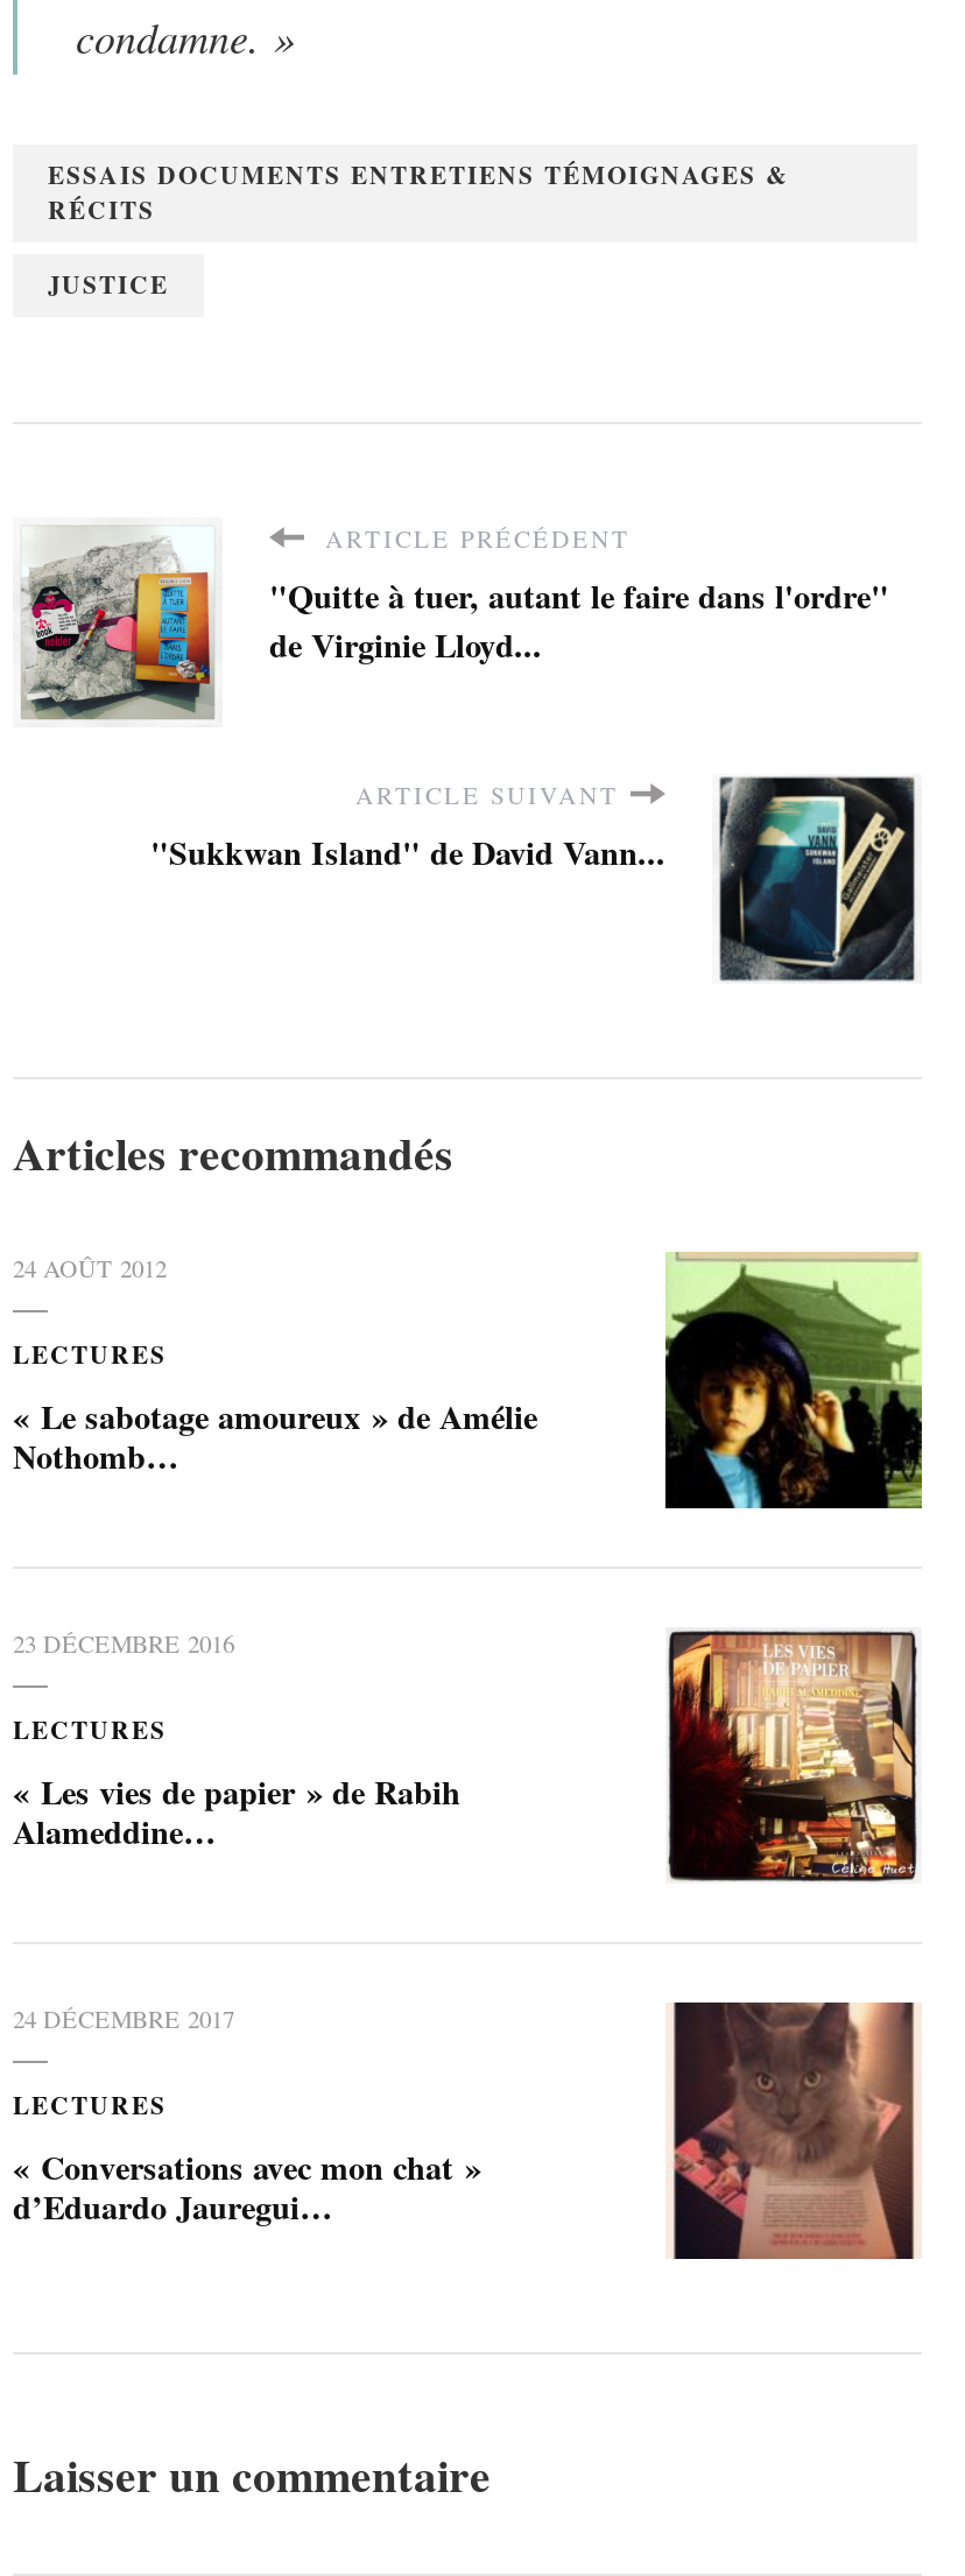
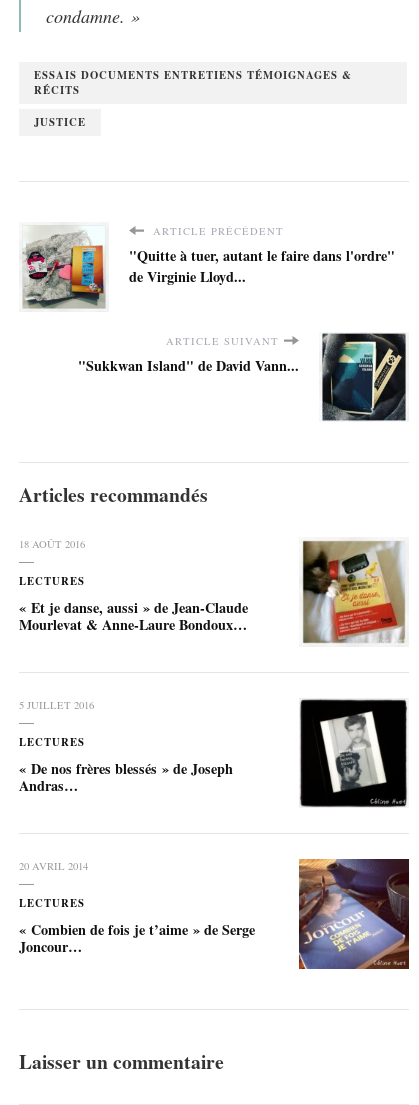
[13,1251,167,1284] 24 AOÛT 2012 -> [19,537,85,551] 18 AOÛT 2016
[663,1252,924,1511] [image] -> [299,538,409,647] [image]
[13,1391,537,1480] « Le sabotage amoureux » de Amélie | Nothomb… -> [19,597,248,635] « Et je danse, aussi » de Jean-Claude | Mourlevat & Anne-Laure Bondoux…
[13,1627,234,1659] 23 DÉCEMBRE 2016 -> [19,698,94,712] 5 JUILLET 2016
[670,1632,915,1879] [image] -> [301,700,406,806] [image]
[13,1767,460,1855] « Les vies de papier » de Rabih | Alameddine… -> [19,758,233,796] « De nos frères blessés » de Joseph | Andras…
[13,2002,234,2035] 24 DÉCEMBRE 2017 -> [19,859,88,873] 20 AVRIL 2014
[665,2000,922,2261] [image] -> [298,858,410,970] [image]
[13,2142,481,2231] « Conversations avec mon chat » | d’Eduardo Jauregui… -> [19,919,255,957] « Combien de fois je t’aime » de Serge | Joncour…

